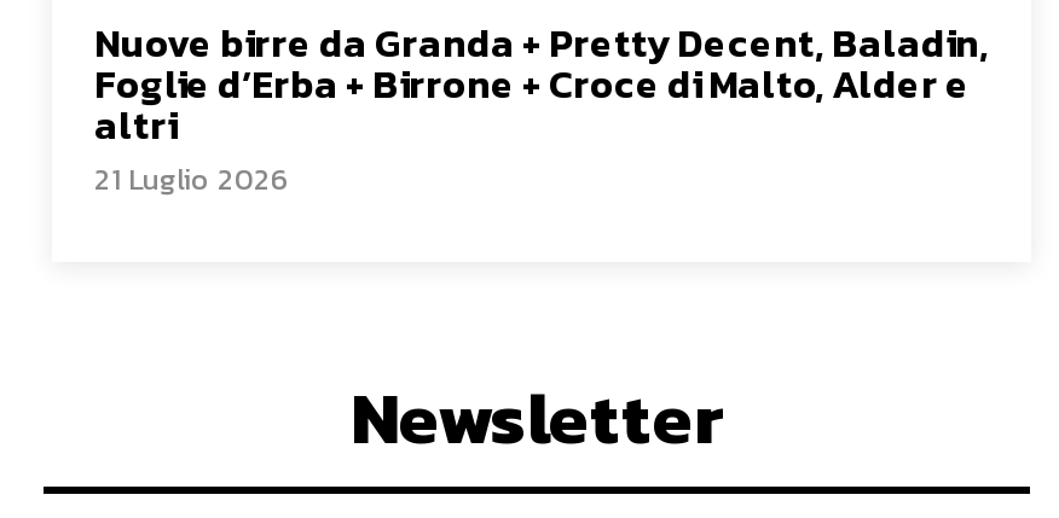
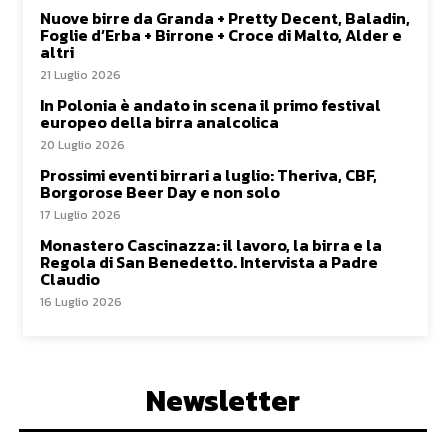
none -> [40,93,382,311] In Polonia è andato in scena il primo festival | europeo della birra analcolica | 20 Luglio 2026 | Prossimi eventi birrari a luglio: Theriva, CBF, | Borgorose Beer Day e non solo | 17 Luglio 2026 | Monastero Cascinazza: il lavoro, la birra e la | Regola di San Benedetto. Intervista a Padre | Claudio | 16 Luglio 2026

